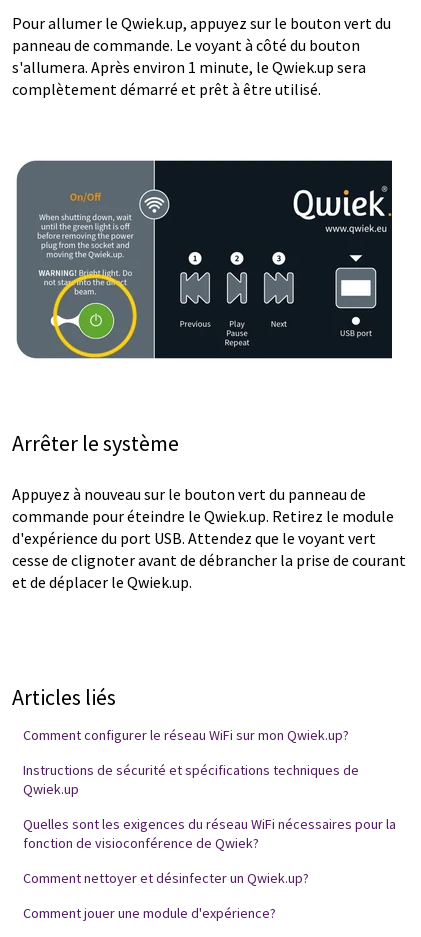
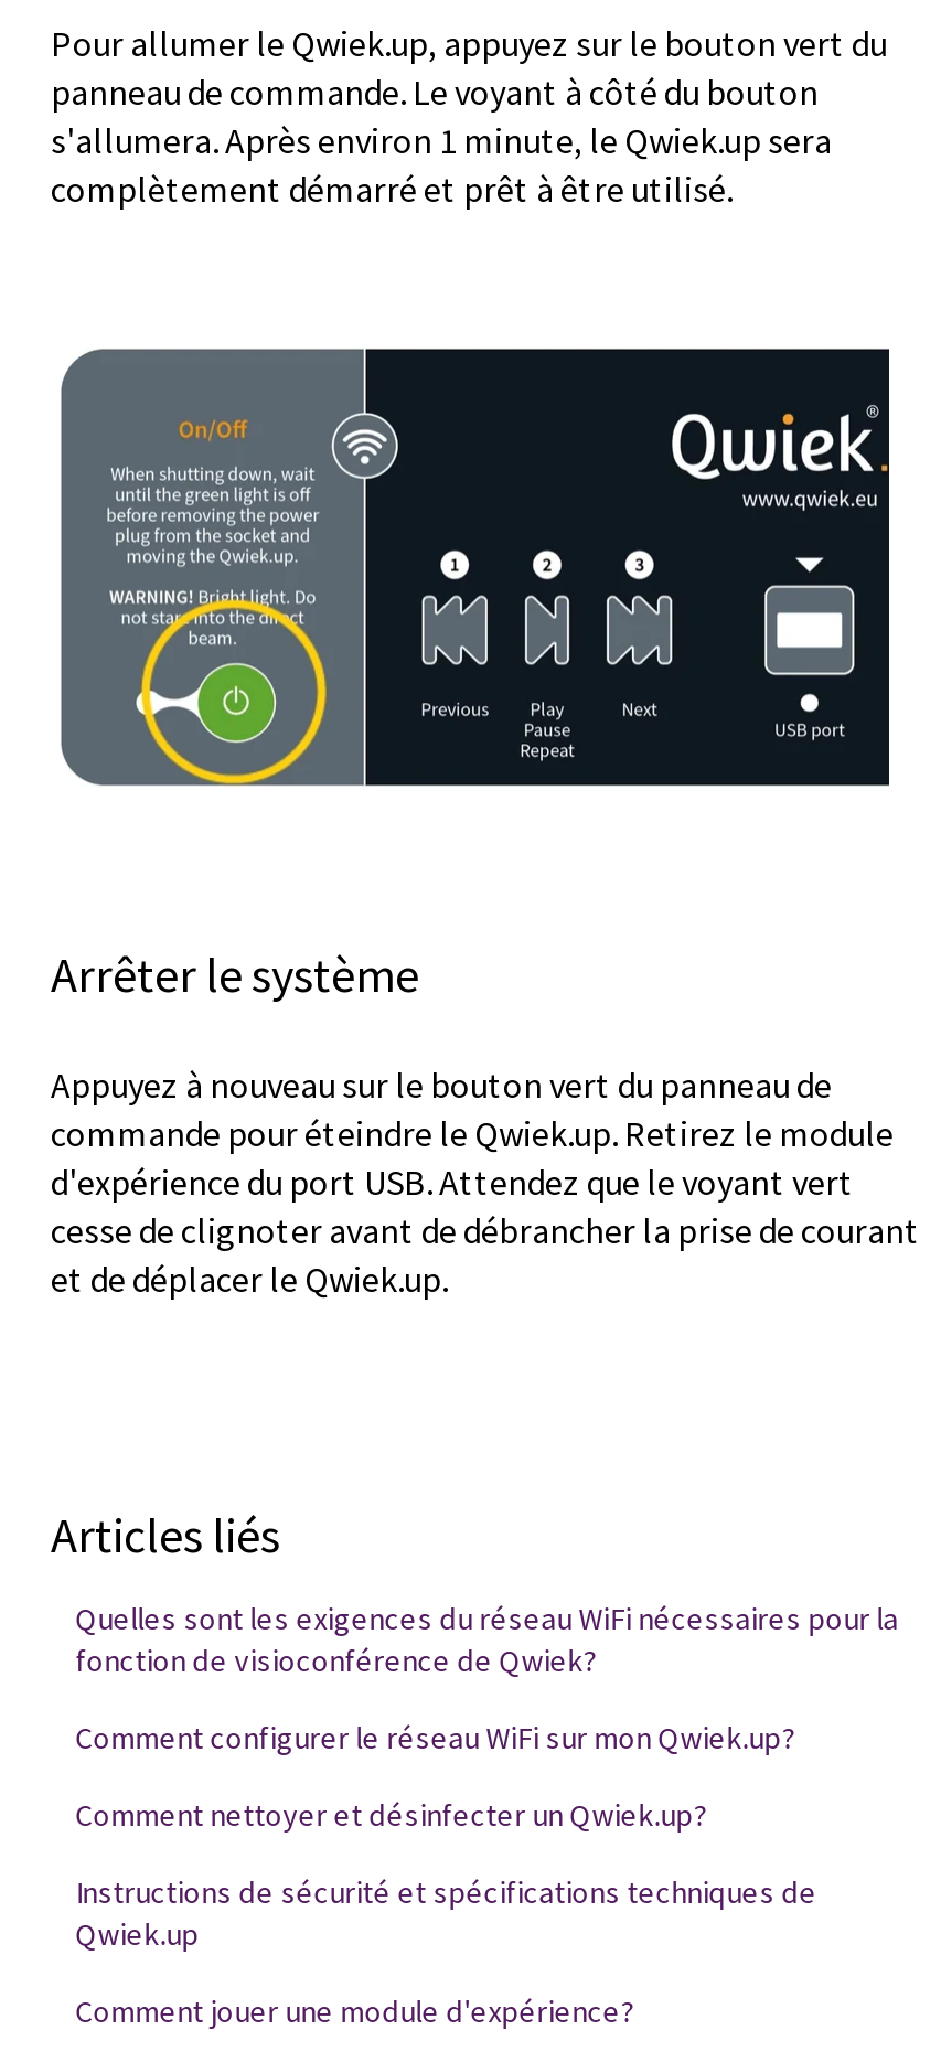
moved [23,726,349,744] -> [75,1717,795,1757]: Comment configurer le réseau WiFi sur mon Qwiek.up?
moved [23,761,359,798] -> [75,1872,817,1953]: Instructions de sécurité et spécifications techniques de | Qwiek.up
moved [23,815,396,852] -> [75,1598,898,1680]: Quelles sont les exigences du réseau WiFi nécessaires pour la | fonction de visioconférence de Qwiek?
moved [23,869,309,887] -> [75,1794,706,1834]: Comment nettoyer et désinfecter un Qwiek.up?

